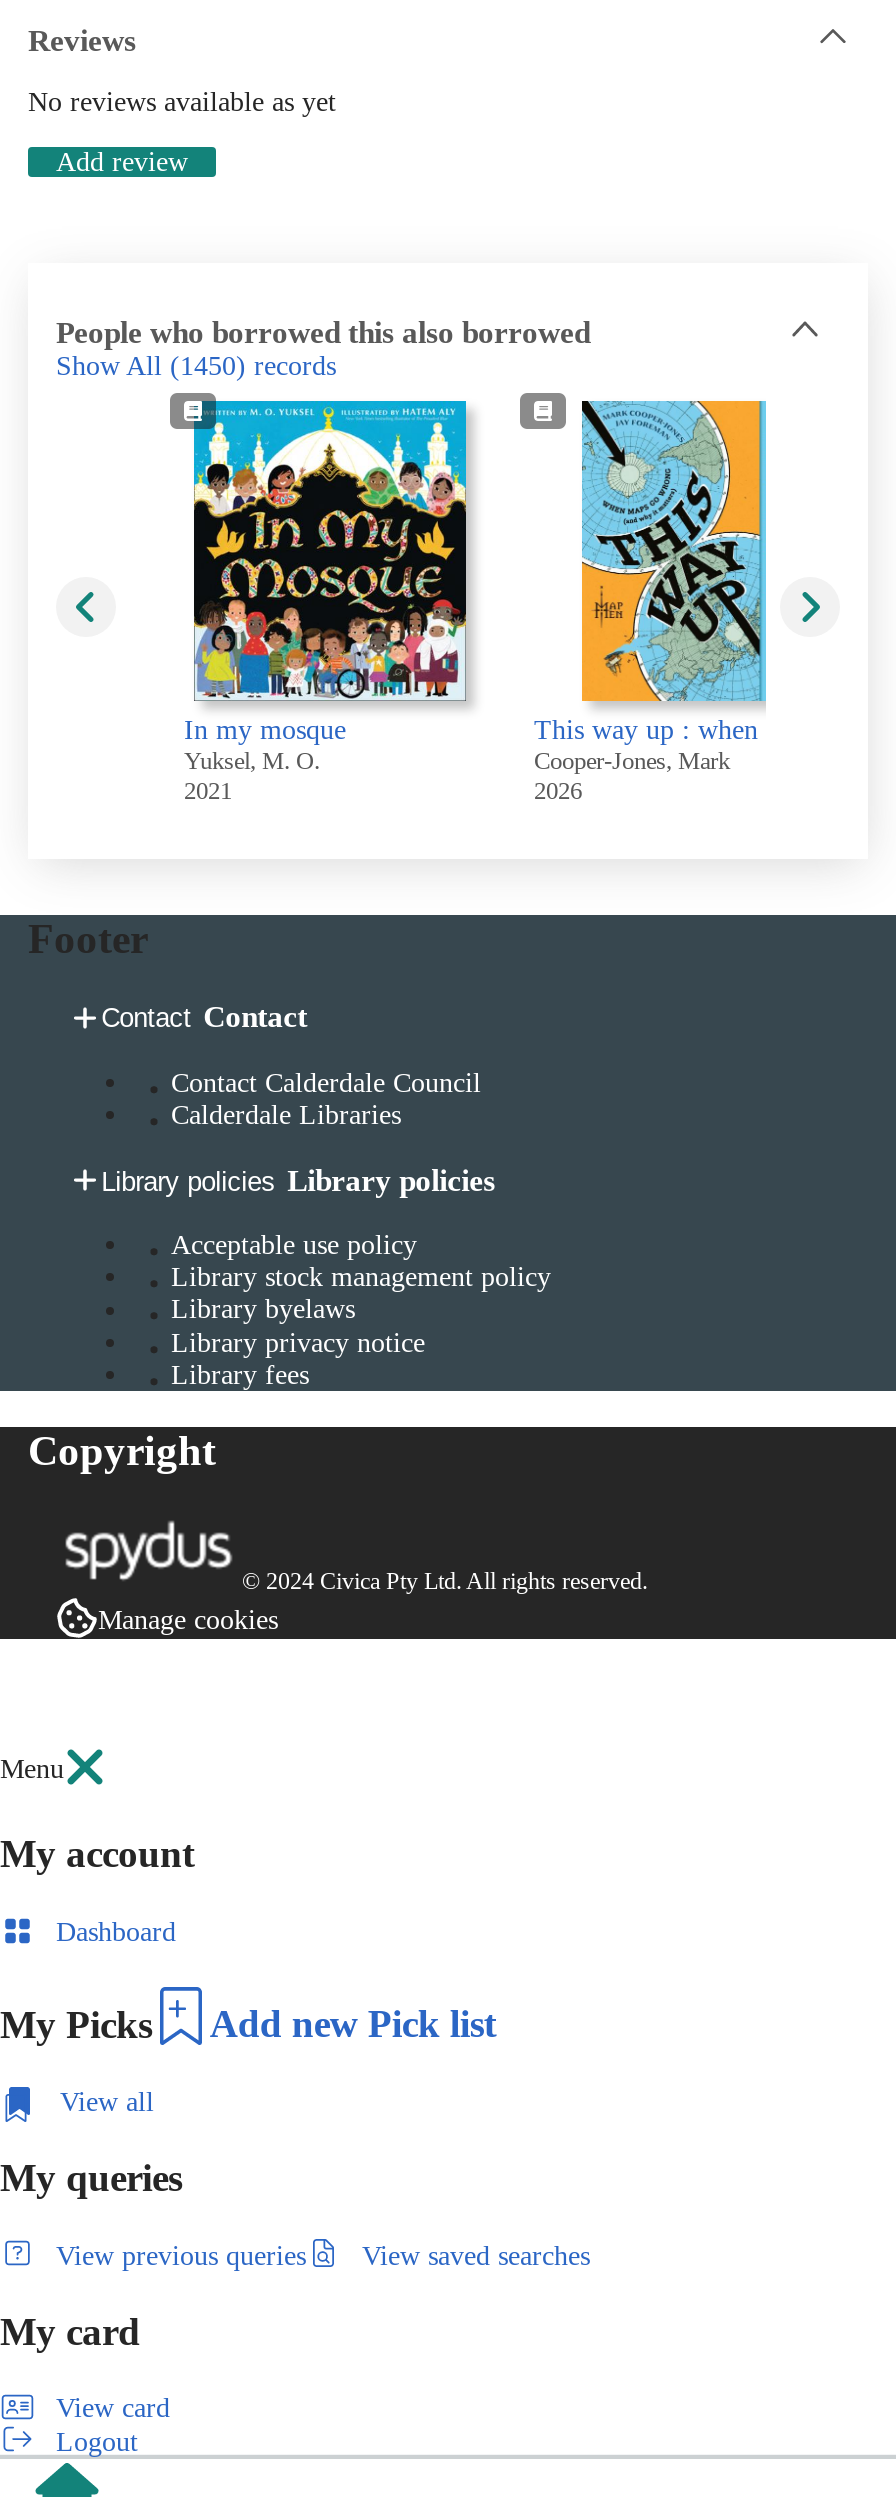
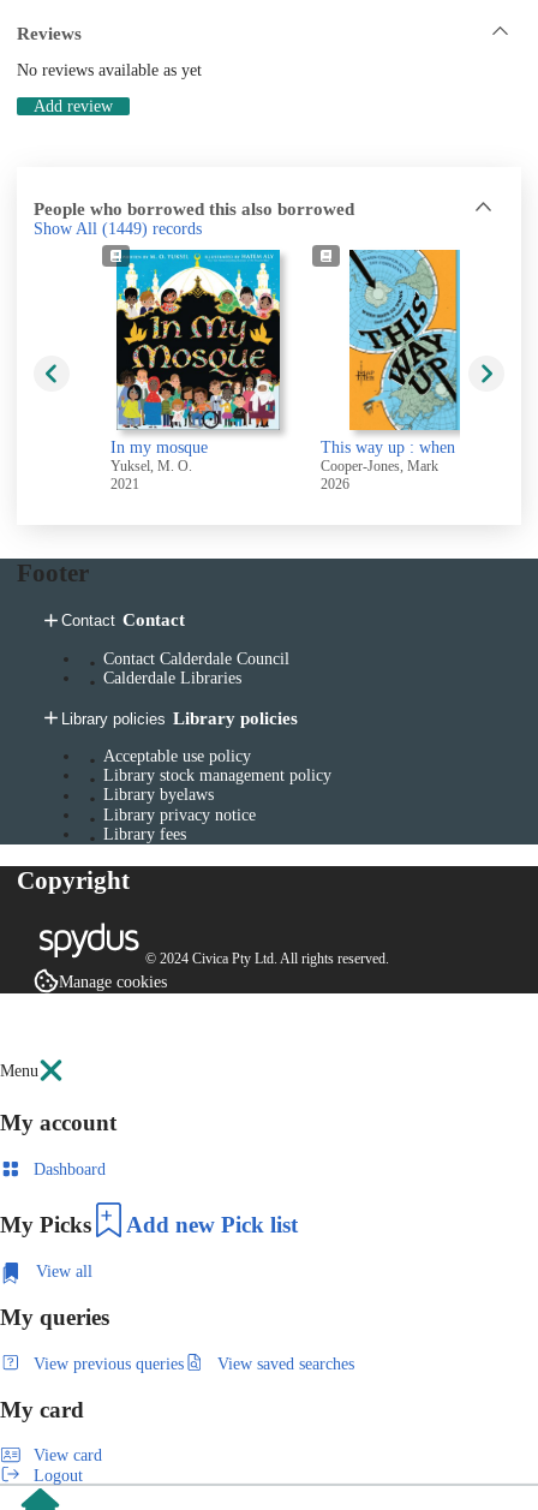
[56,352,336,382] Show All (1450) records -> [34,220,202,238] Show All (1449) records

